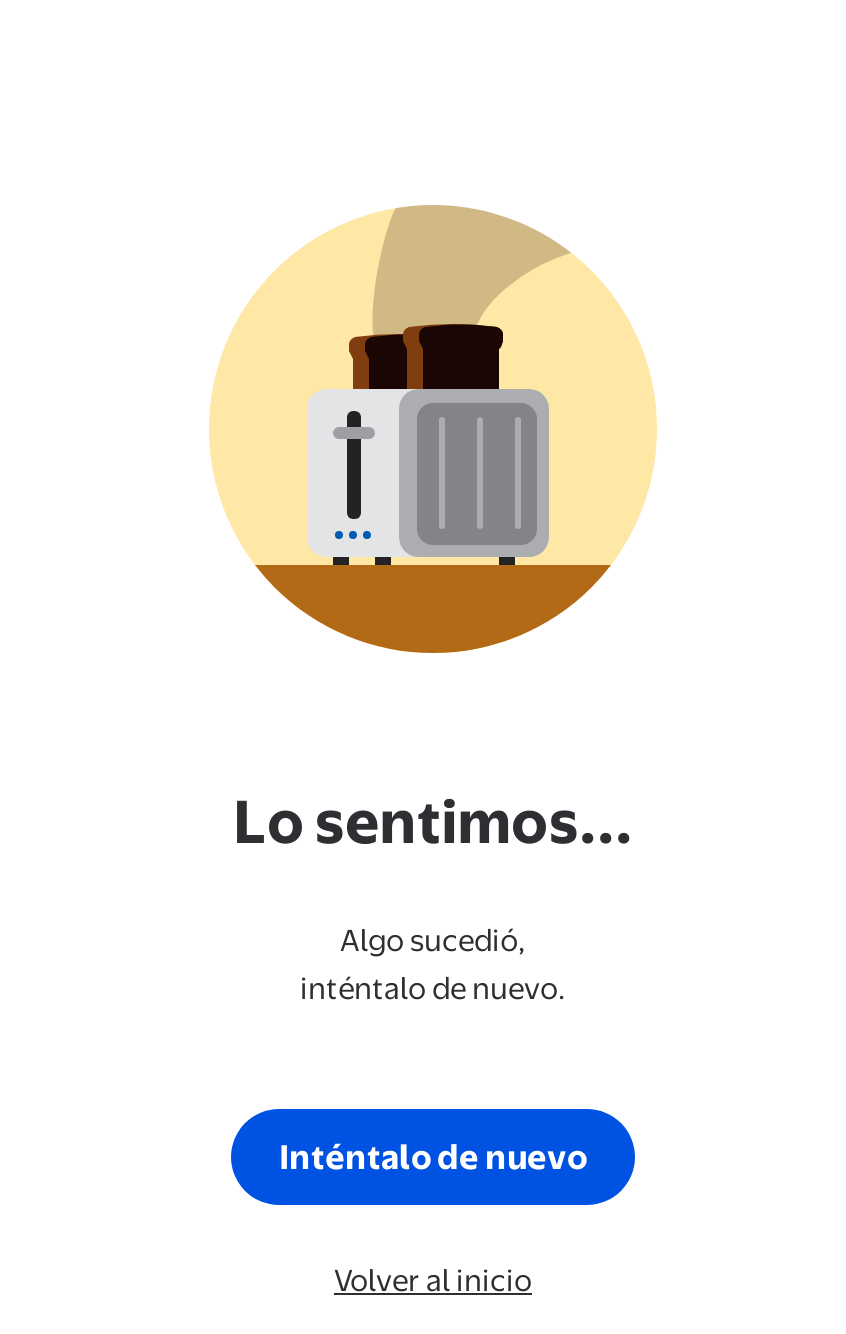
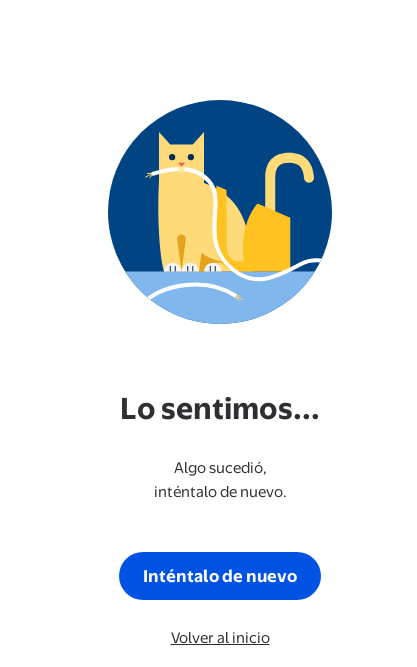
[209,205,657,655] [image] -> [107,99,333,325] [image]

